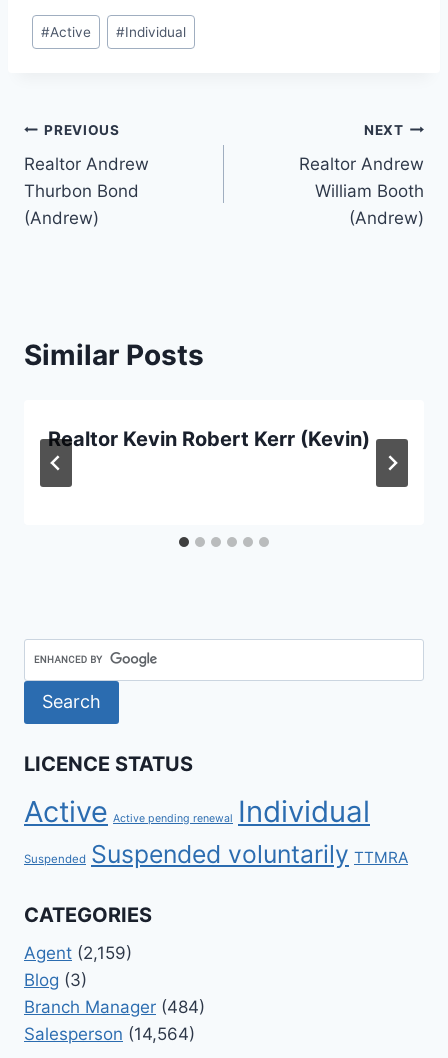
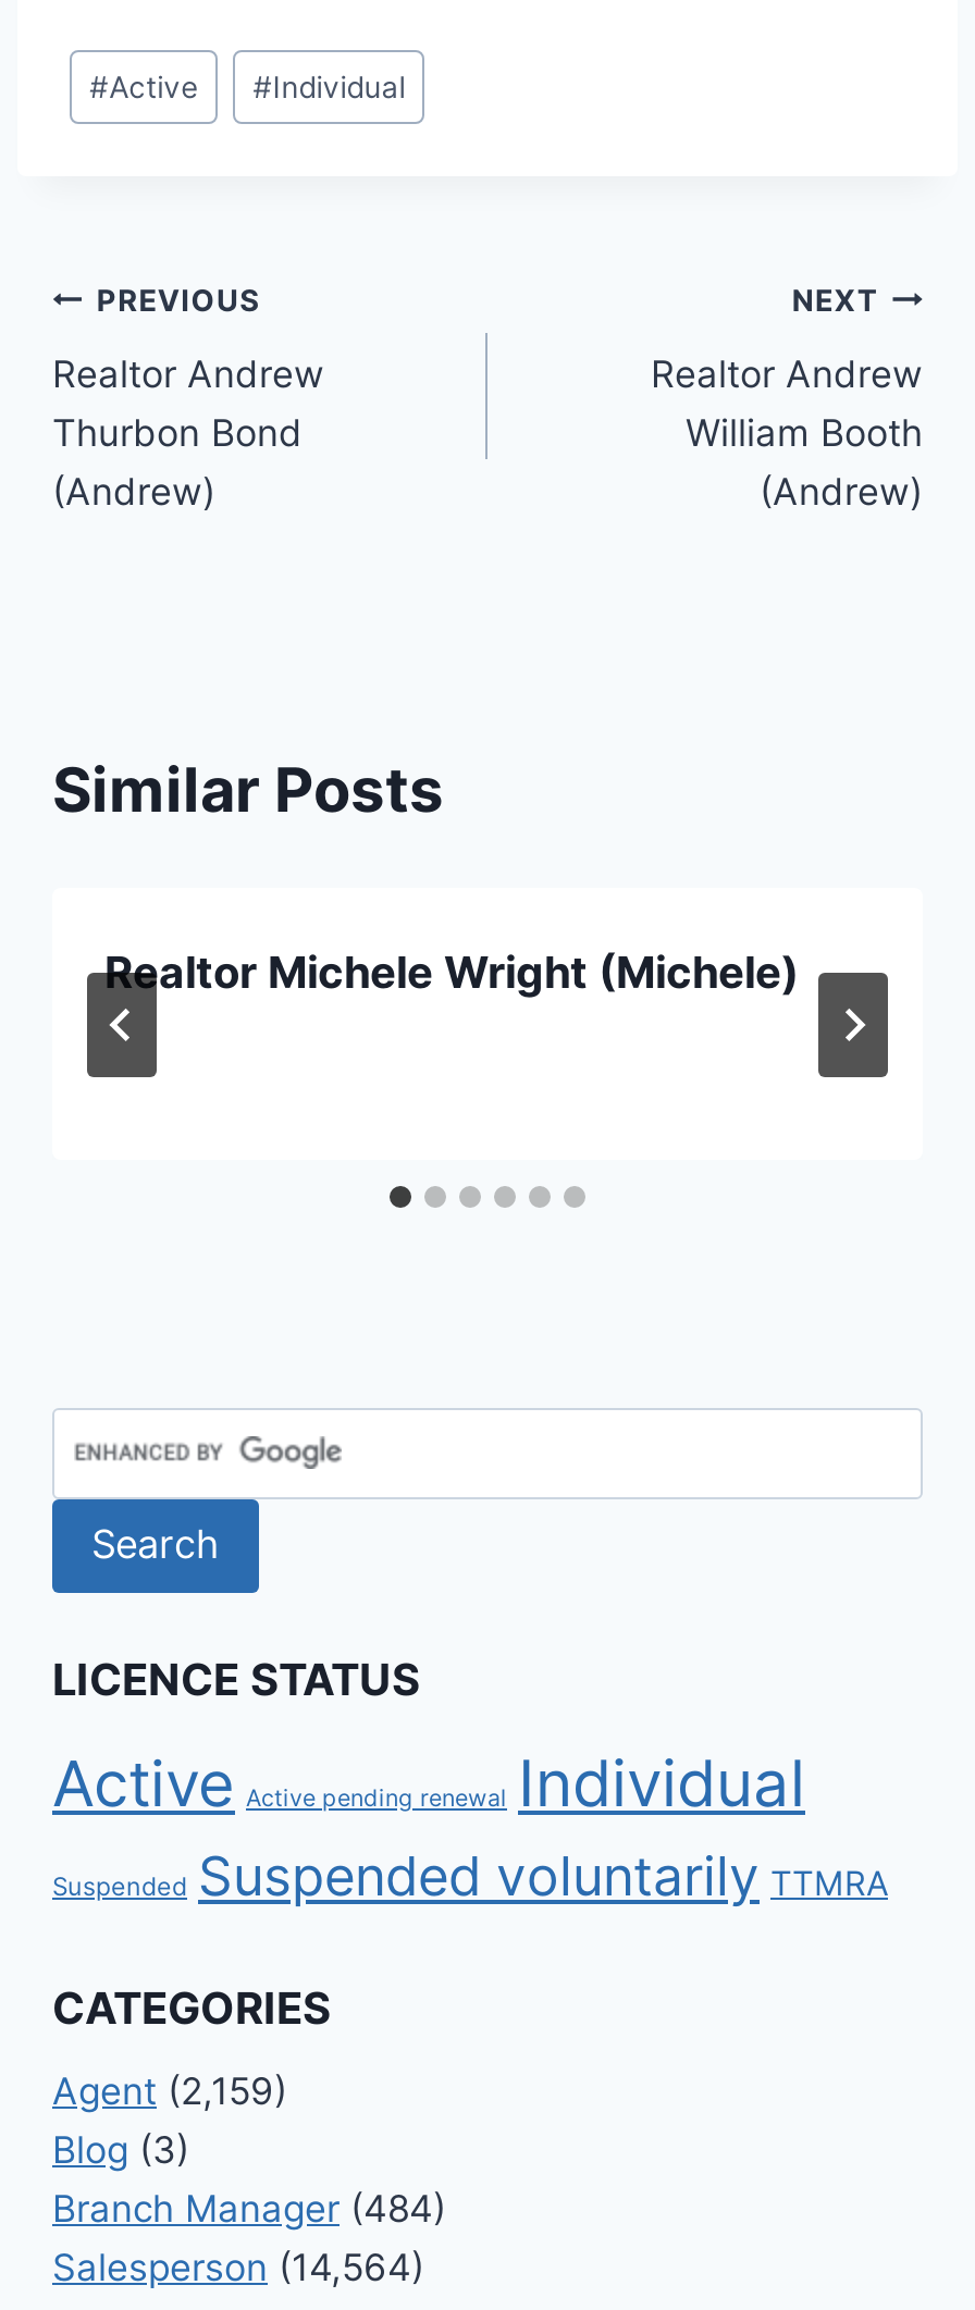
[48,427,370,451] Realtor Kevin Robert Kerr (Kevin) -> [104,947,799,999] Realtor Michele Wright (Michele)

